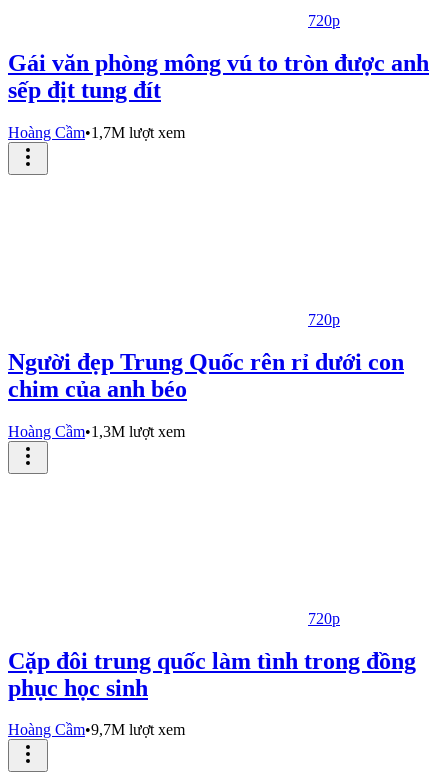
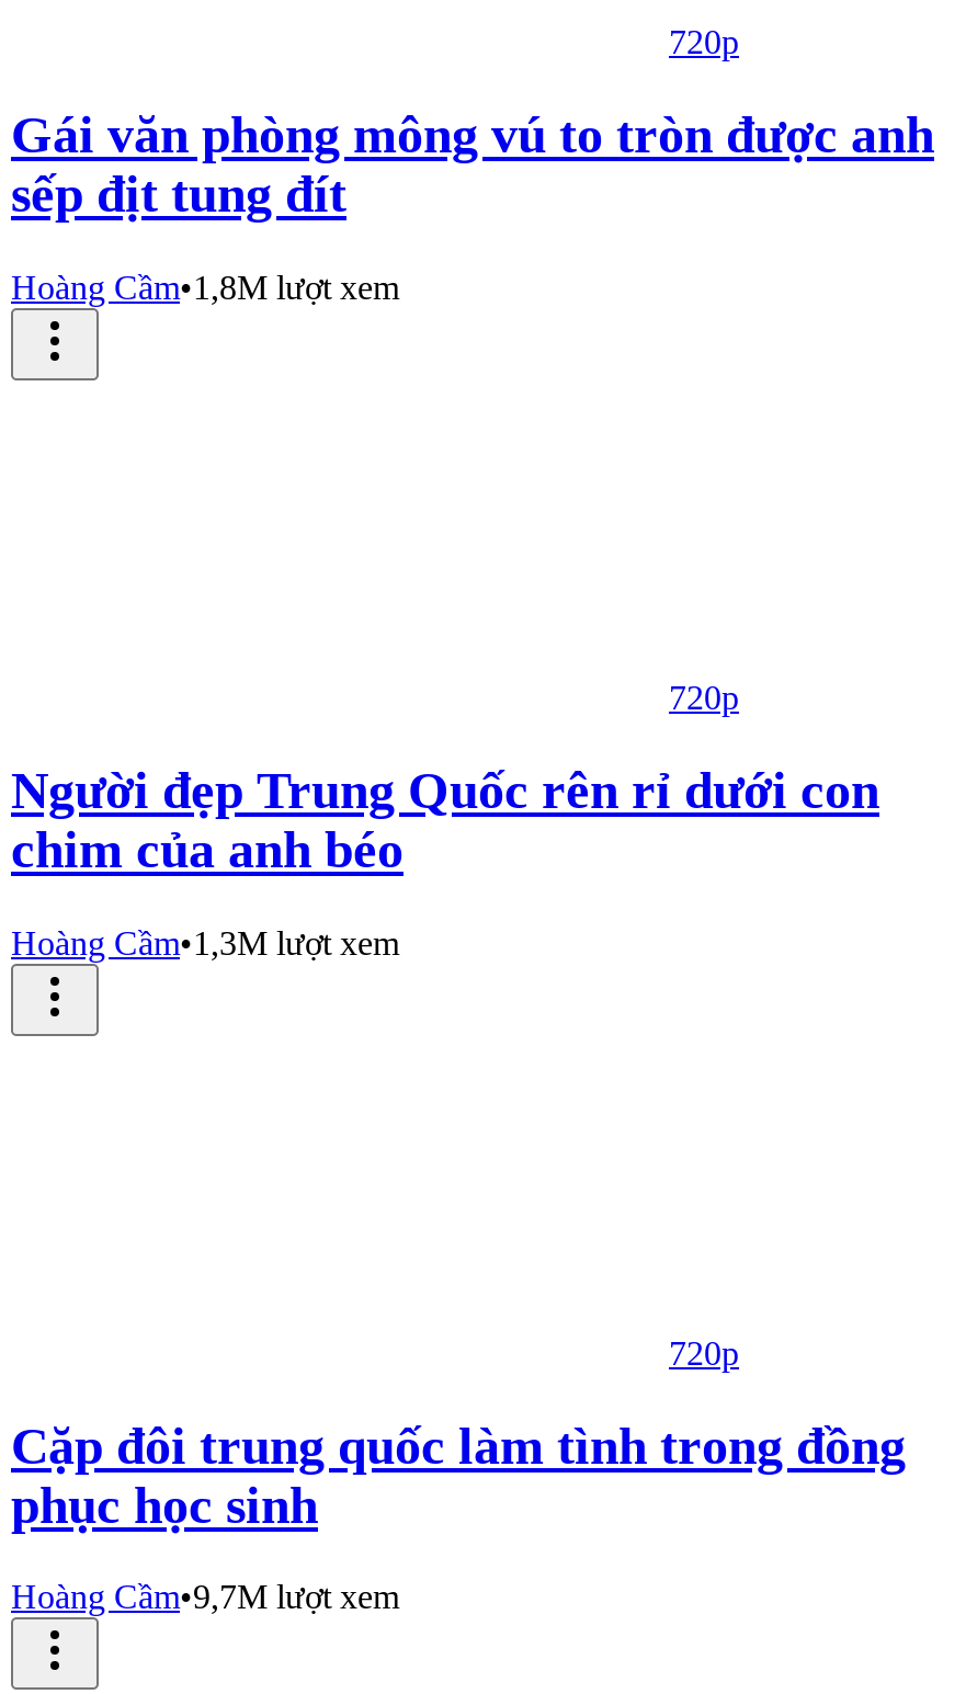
[8,124,185,141] Hoàng Cầm•1,7M lượt xem -> [11,268,399,305] Hoàng Cầm•1,8M lượt xem

